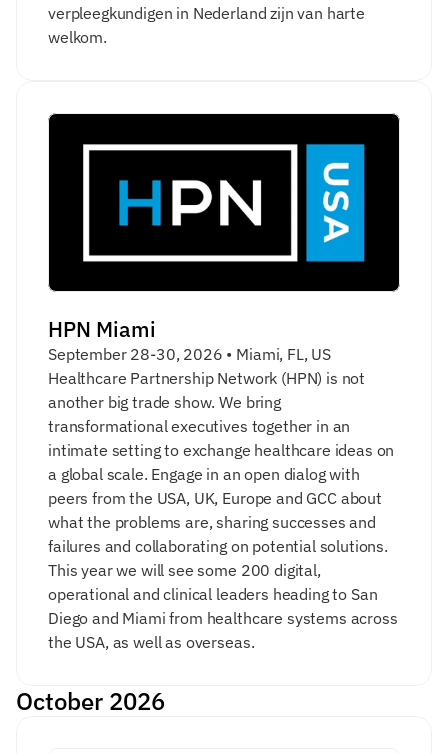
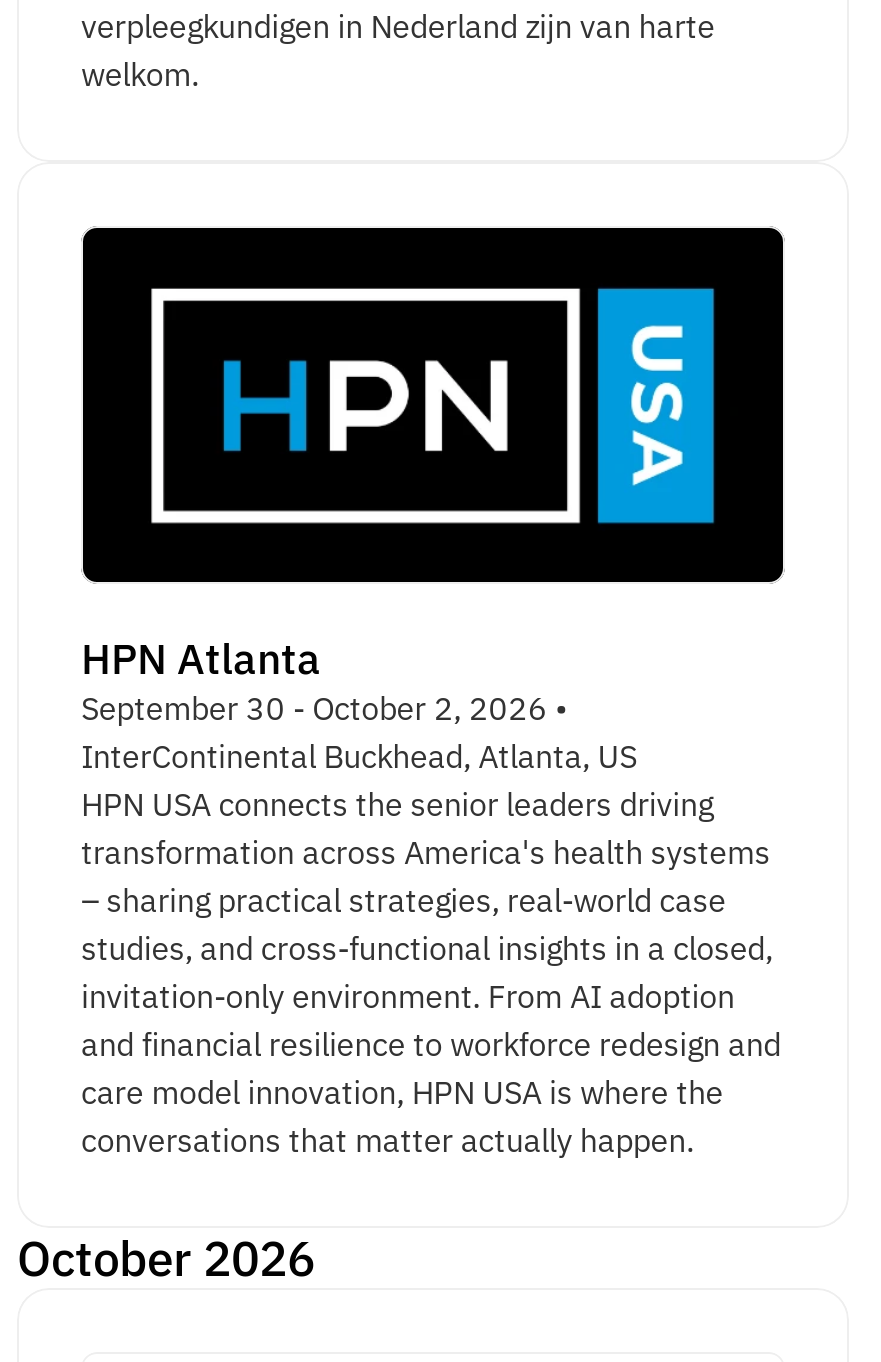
[48,315,398,652] HPN Miami | September 28-30, 2026 • Miami, FL, US | Healthcare Partnership Network (HPN) is not | another big trade show. We bring | transformational executives together in an | intimate setting to exchange healthcare ideas on | a global scale. Engage in an open dialog with | peers from the USA, UK, Europe and GCC about | what the problems are, sharing successes and | failures and collaborating on potential solutions. | This year we will see some 200 digital, | operational and clinical leaders heading to San | Diego and Miami from healthcare systems across | the USA, as well as overseas. -> [81,630,781,1160] HPN Atlanta | September 30 - October 2, 2026 • | InterContinental Buckhead, Atlanta, US | HPN USA connects the senior leaders driving | transformation across America's health systems | – sharing practical strategies, real-world case | studies, and cross-functional insights in a closed, | invitation-only environment. From AI adoption | and financial resilience to workforce redesign and | care model innovation, HPN USA is where the | conversations that matter actually happen.

